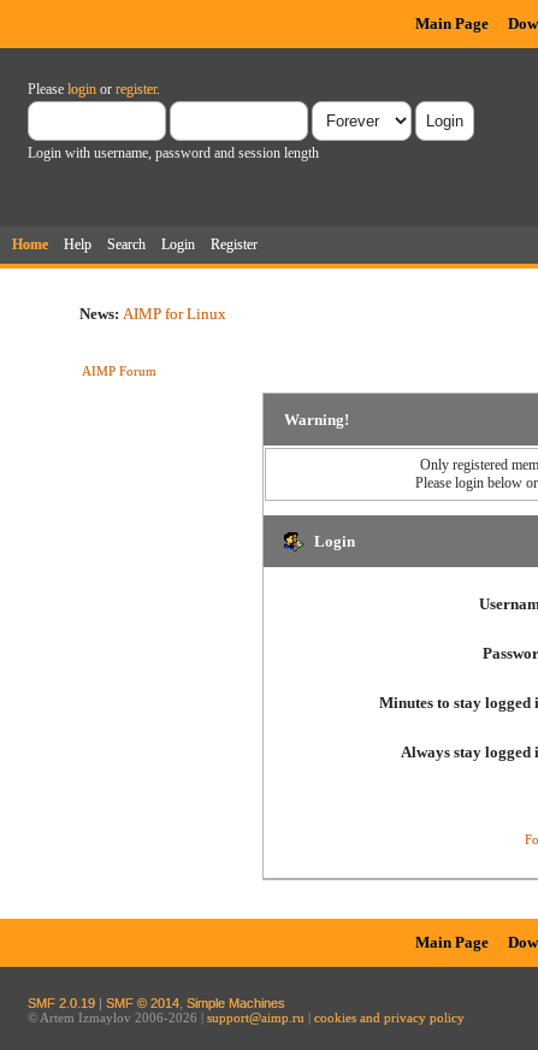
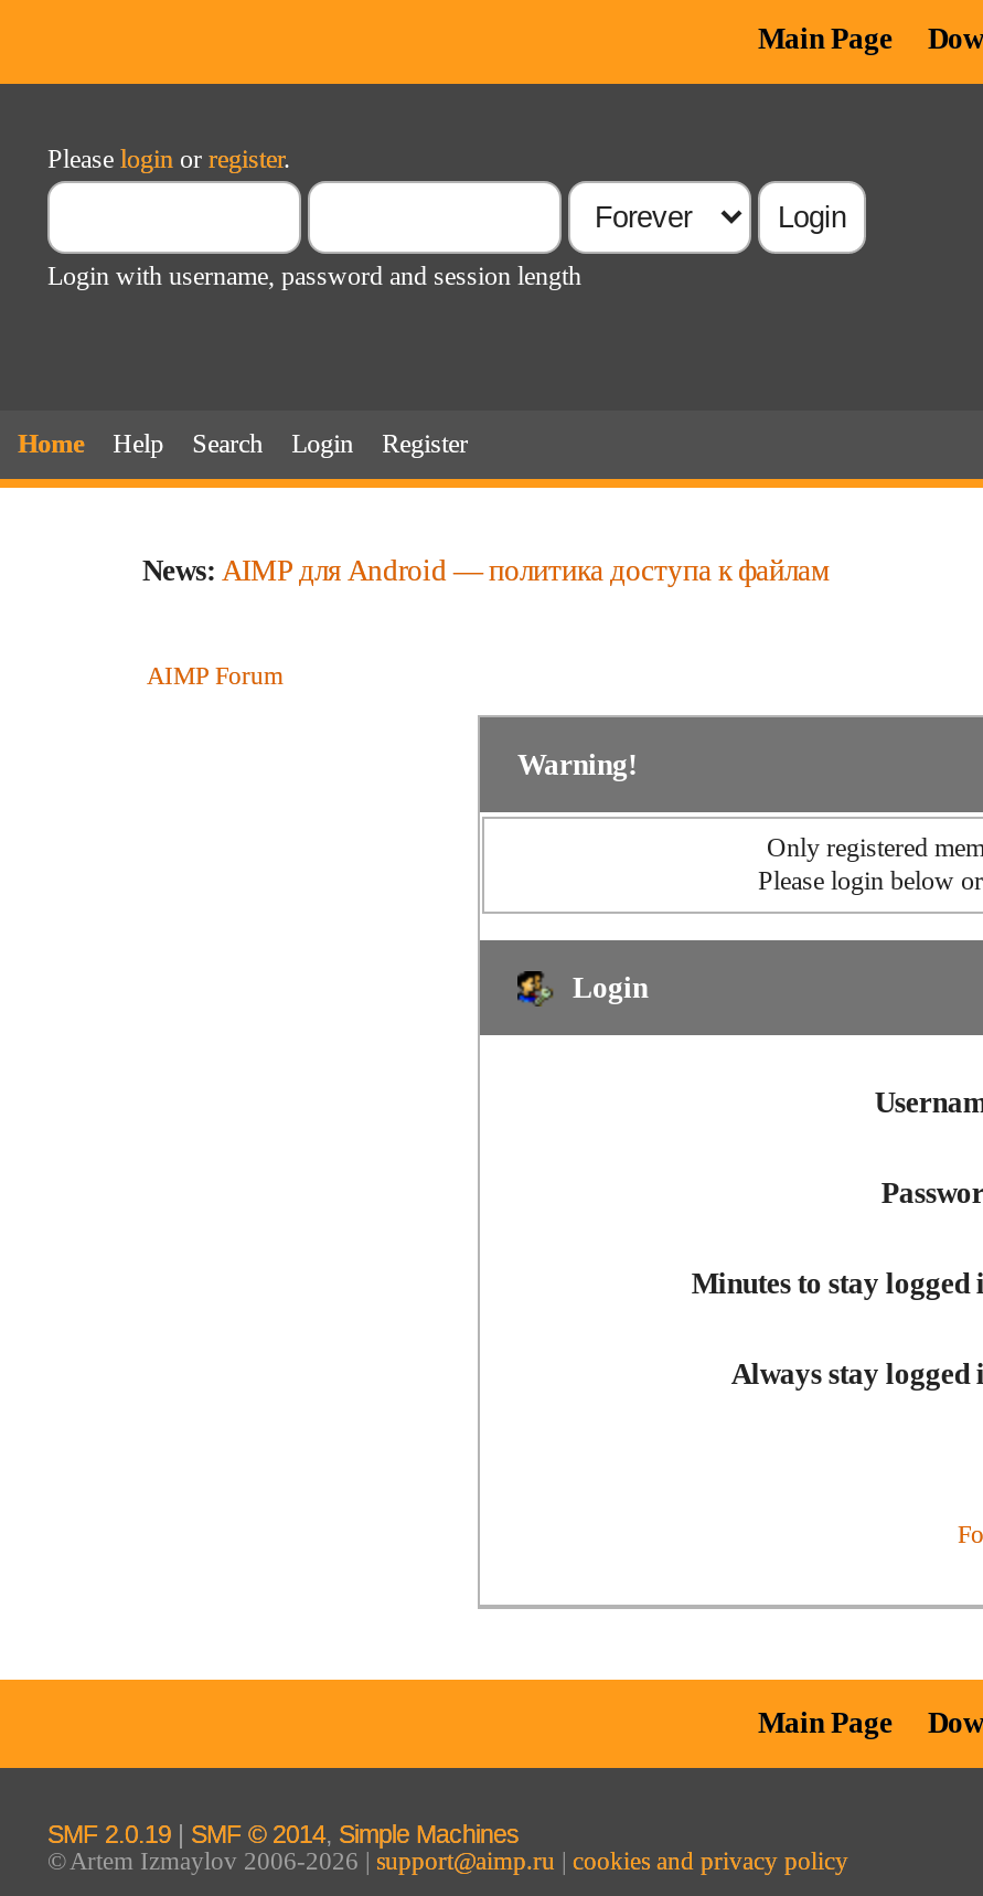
[79,305,226,323] News: AIMP for Linux -> [142,554,829,587] News: AIMP для Android — политика доступа к файлам

